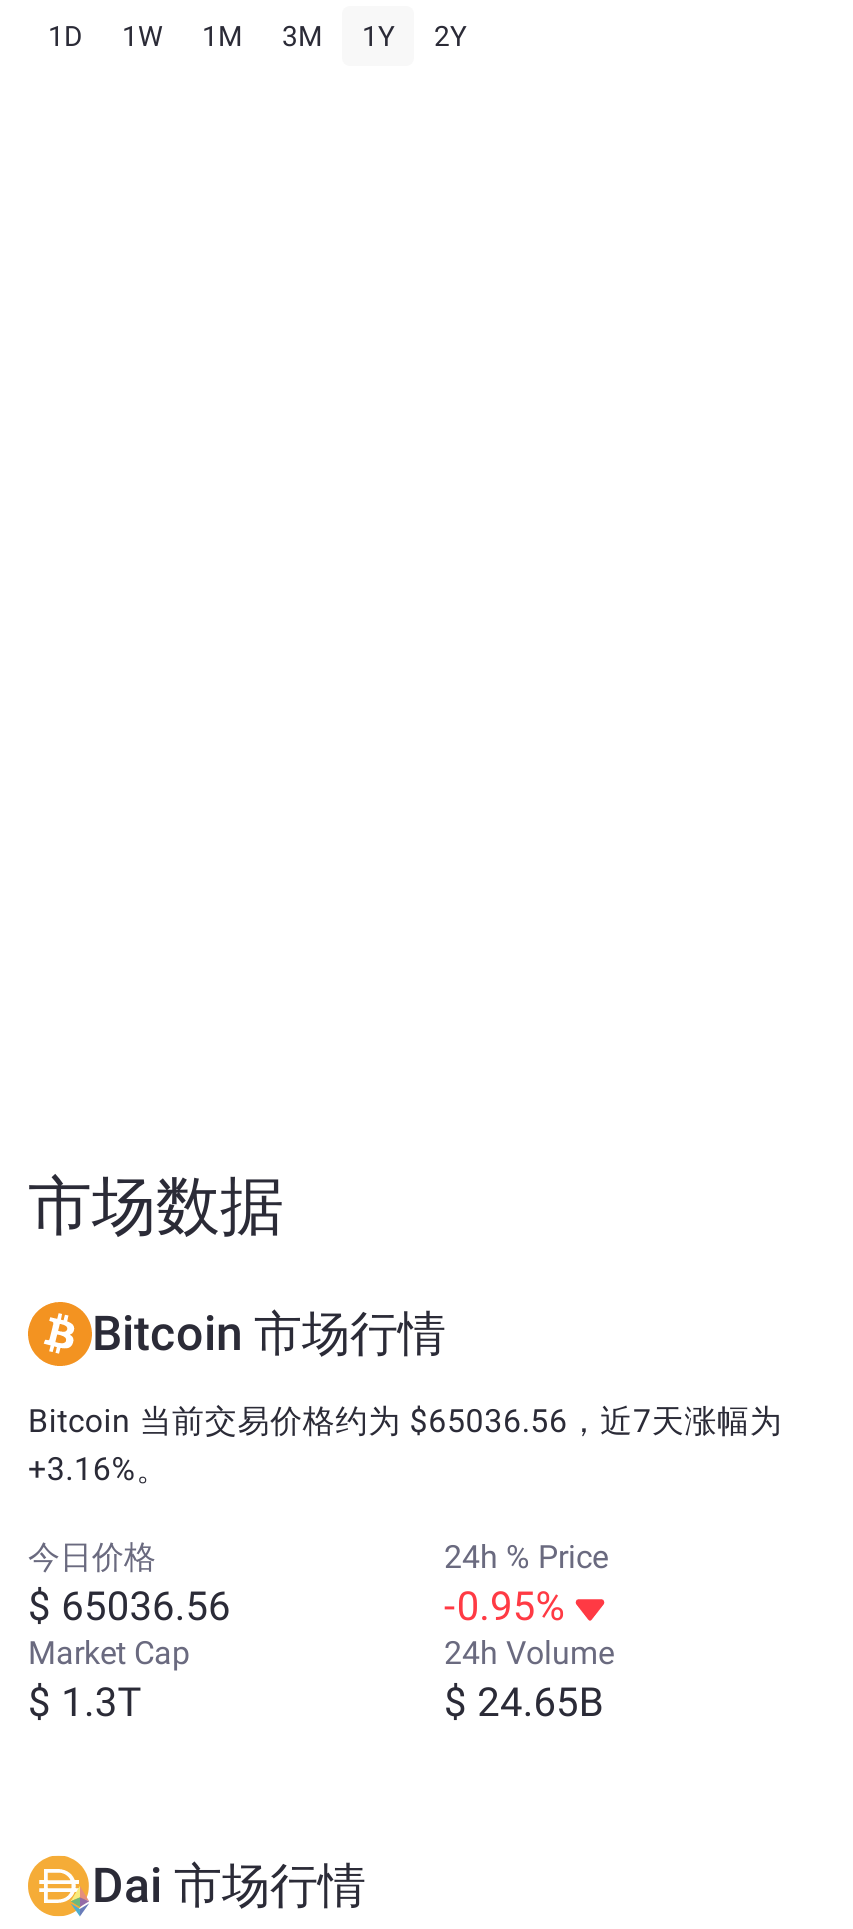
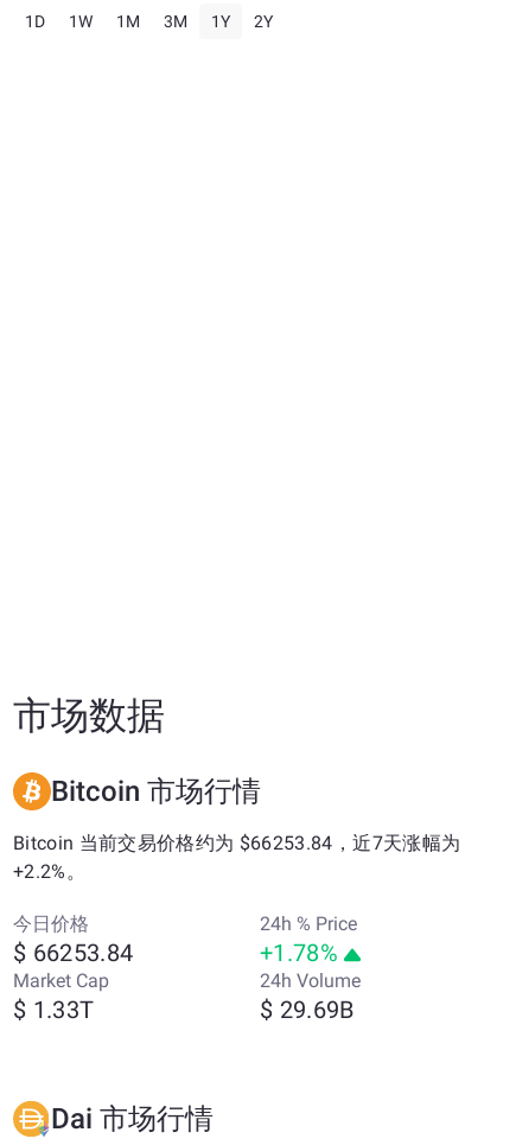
[28,1402,782,1440] Bitcoin 当前交易价格约为 $65036.56，近7天涨幅为 -> [13,832,460,854] Bitcoin 当前交易价格约为 $66253.84，近7天涨幅为
[28,1450,169,1488] +3.16%。 -> [13,860,85,883] +2.2%。
[28,1582,231,1630] $ 65036.56 -> [13,939,133,967] $ 66253.84
[444,1582,566,1630] -0.95% -> [260,939,338,967] +1.78%
[28,1678,142,1726] $ 1.3T -> [13,995,94,1024] $ 1.33T
[444,1678,603,1726] $ 24.65B -> [260,995,354,1024] $ 29.69B

